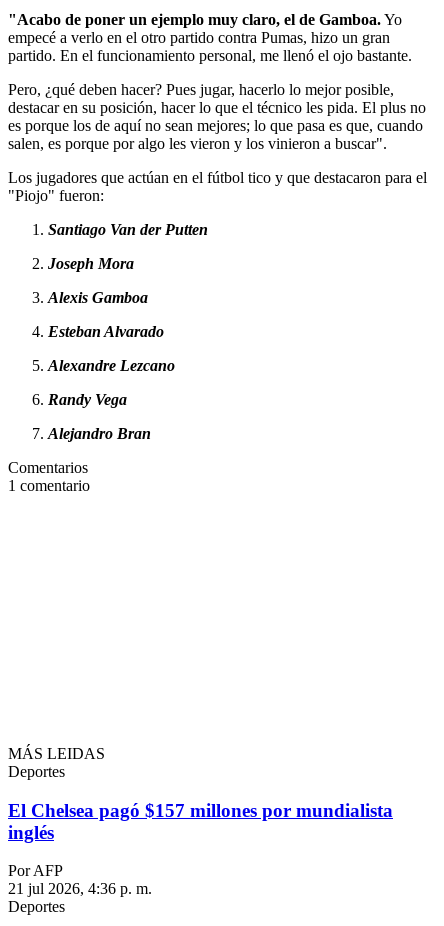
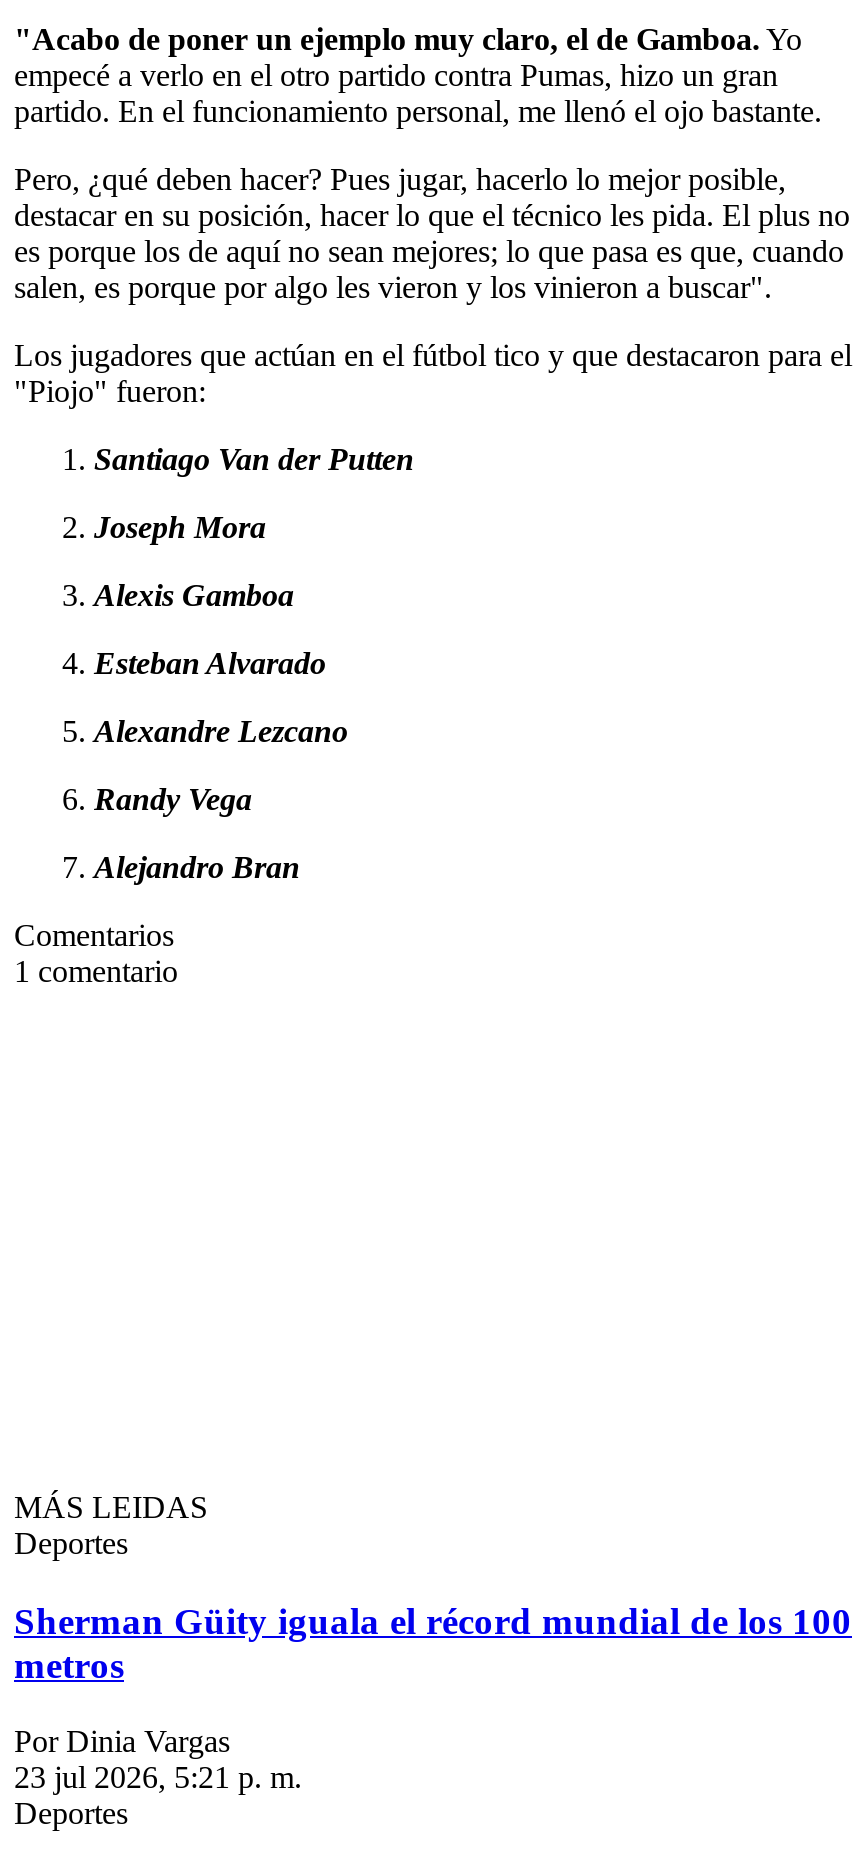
[8,799,393,842] El Chelsea pagó $157 millones por mundialista | inglés -> [14,1599,852,1685] Sherman Güity iguala el récord mundial de los 100 | metros
[8,862,152,897] Por AFP | 21 jul 2026, 4:36 p. m. -> [14,1724,302,1794] Por Dinia Vargas | 23 jul 2026, 5:21 p. m.

